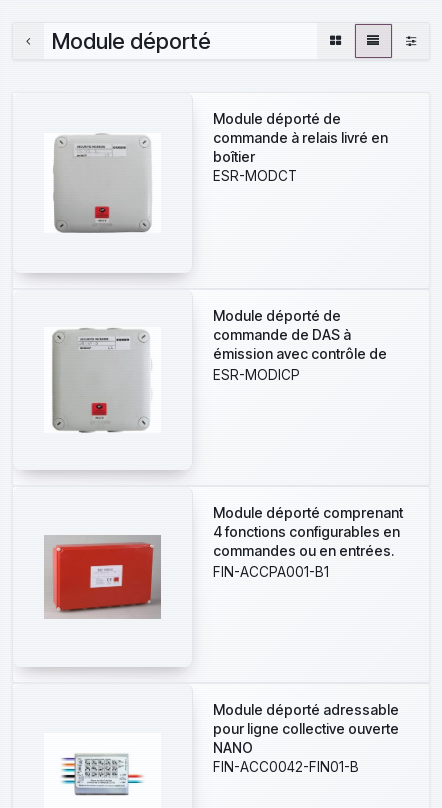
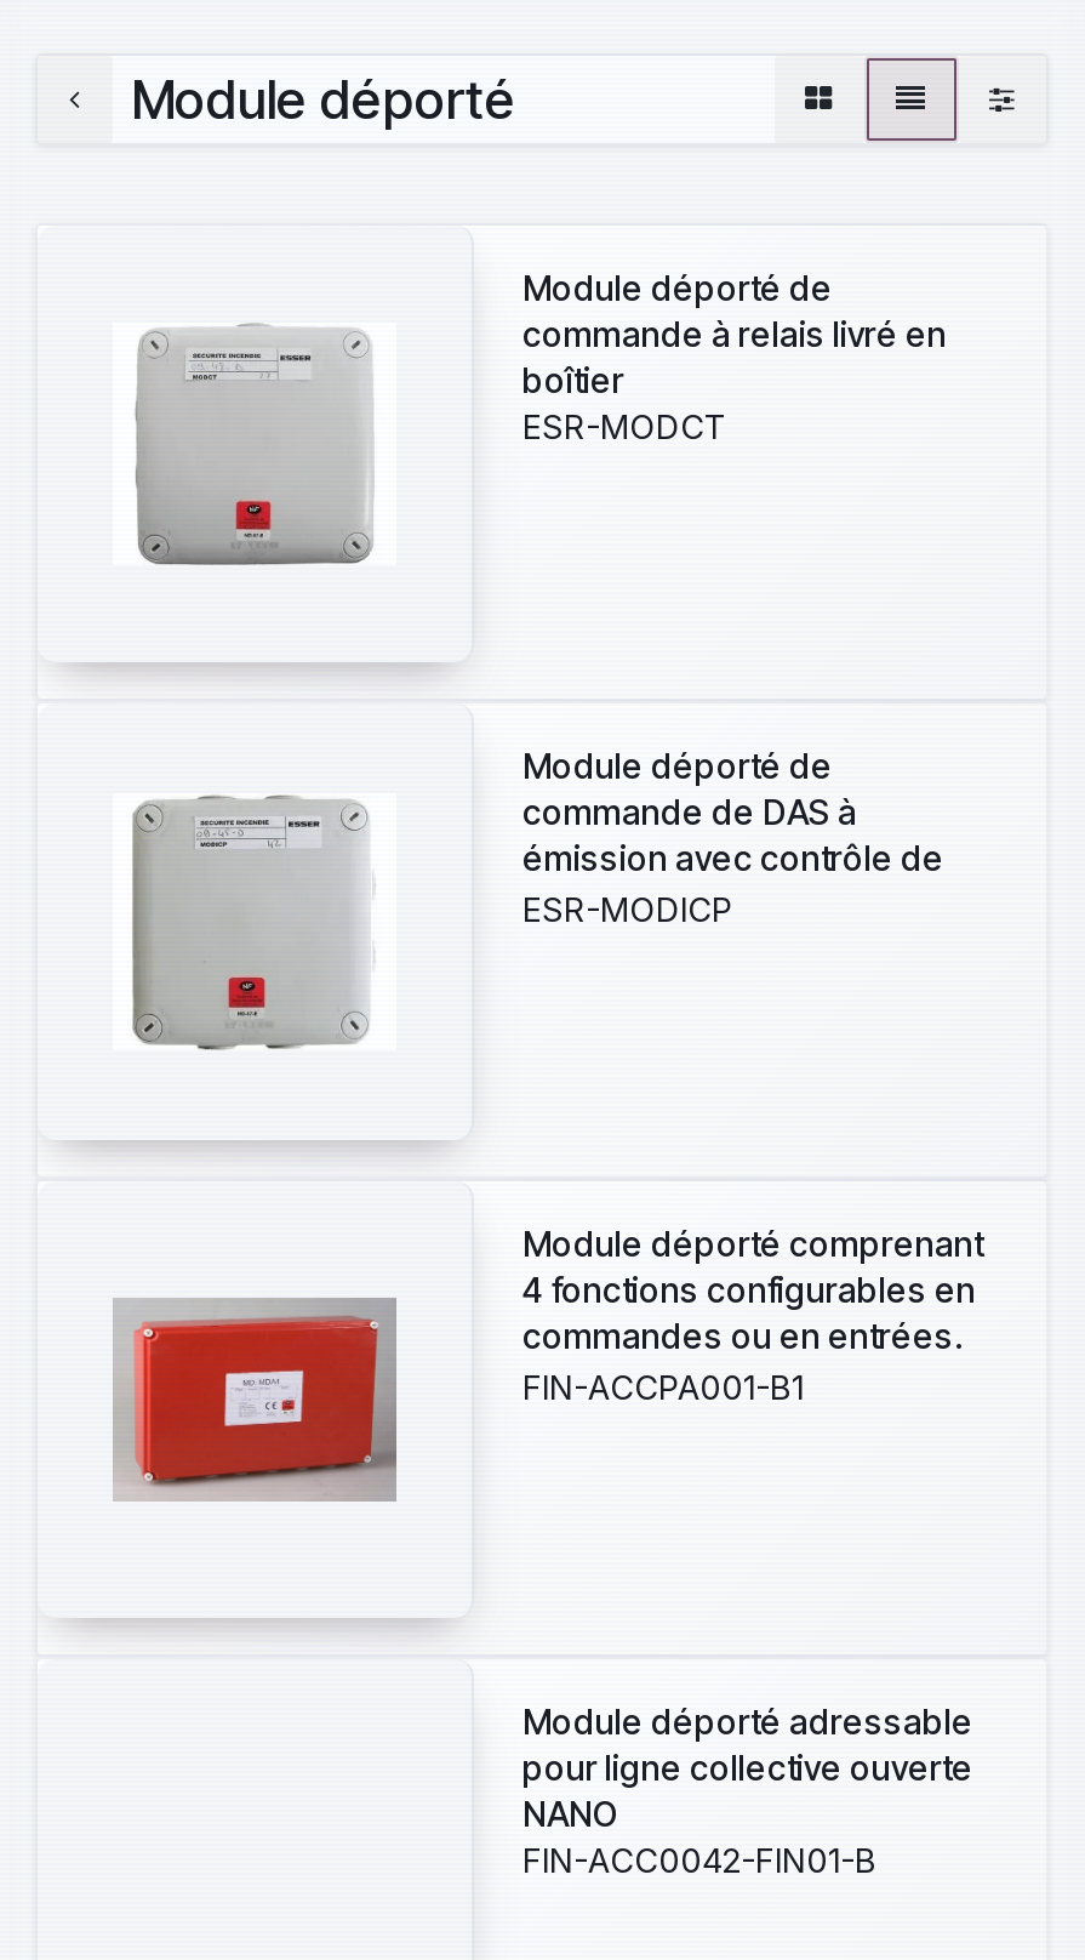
[61,753,143,796] [image] -> none

